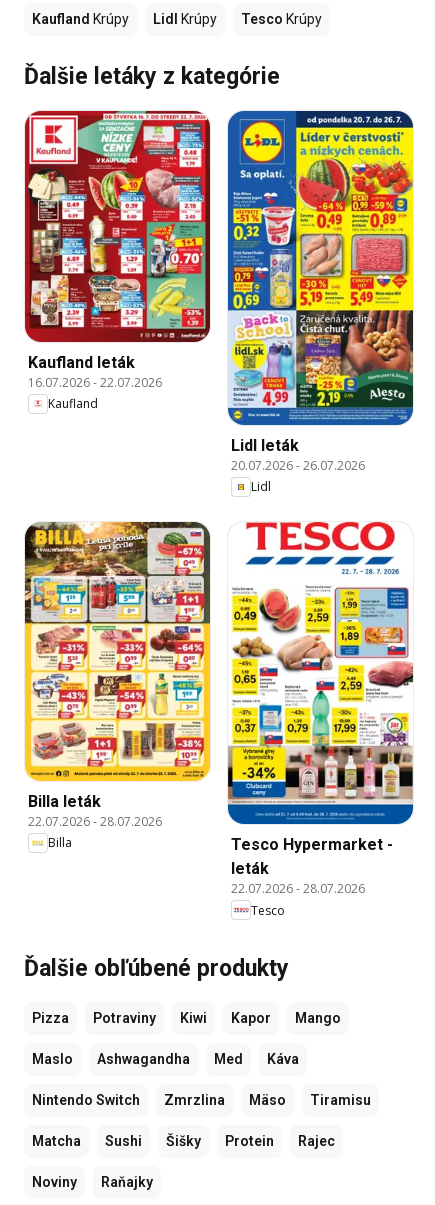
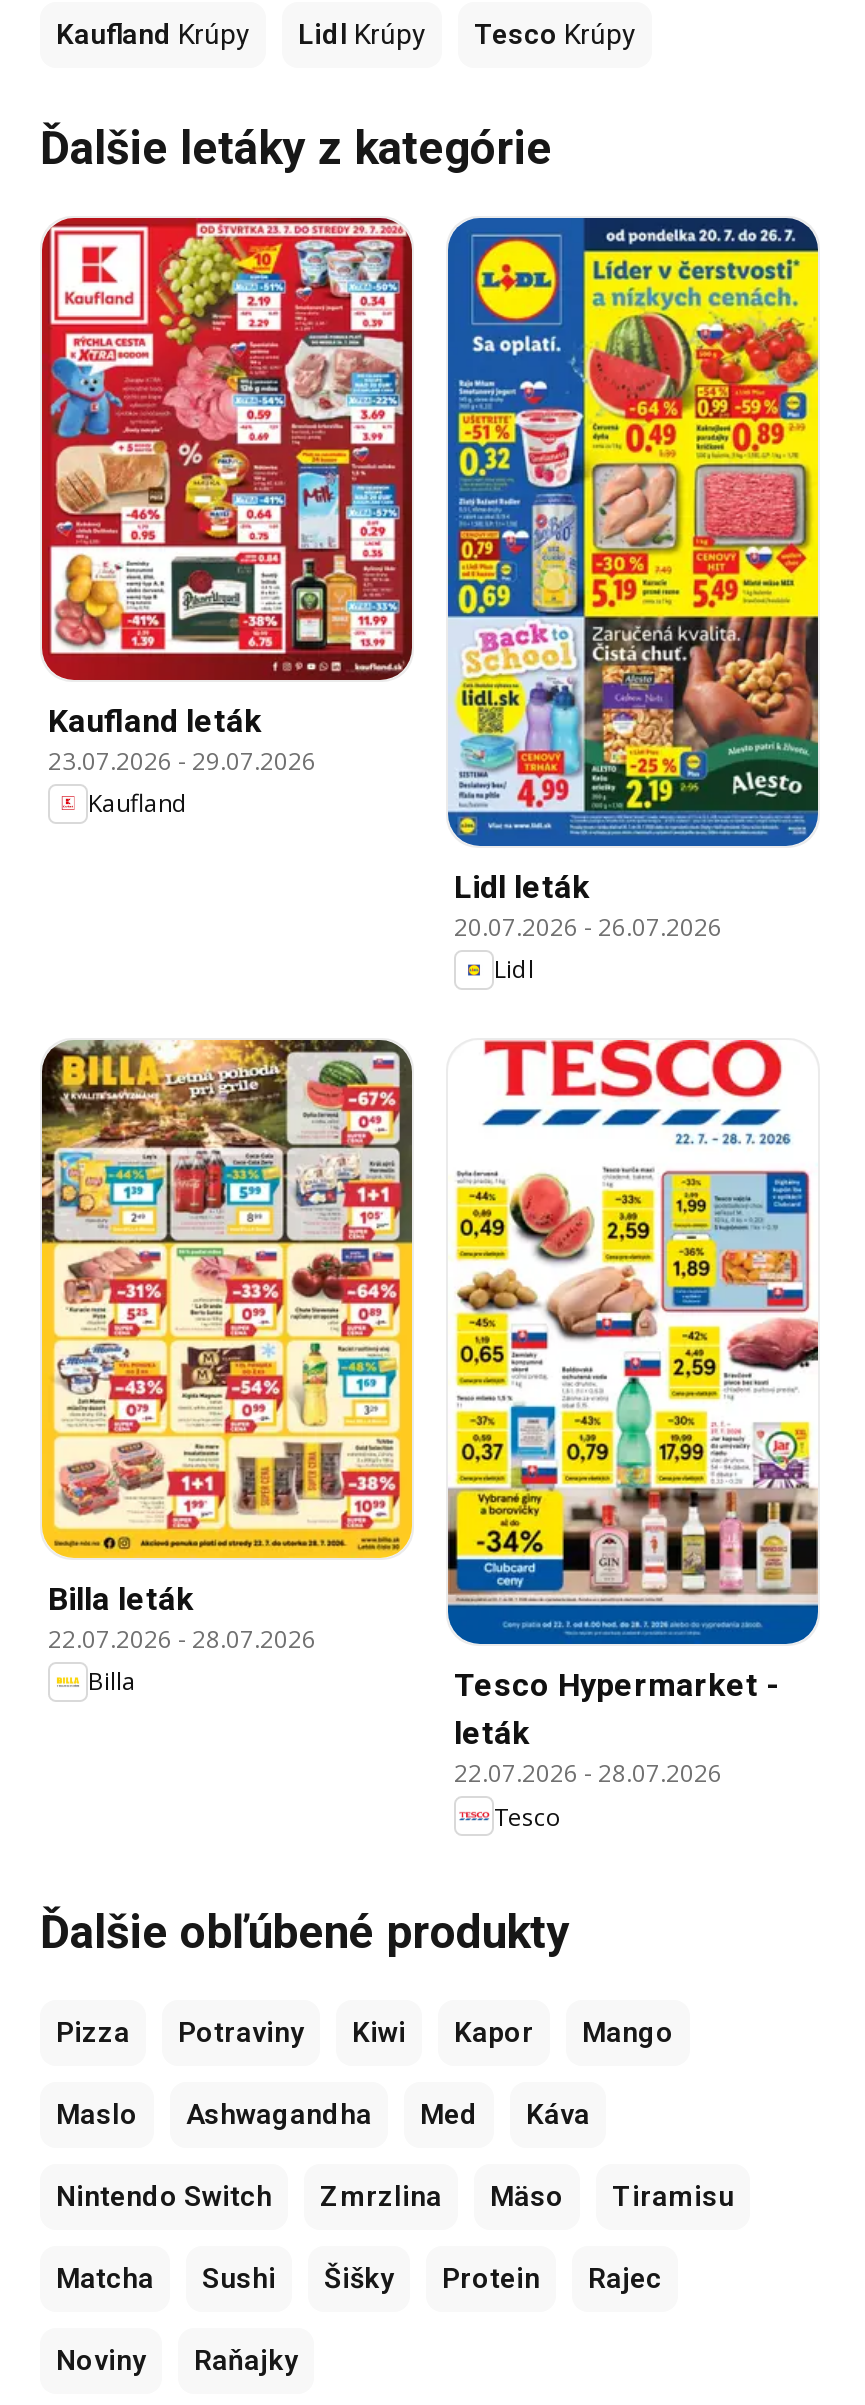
[27,110,206,330] [image] -> [48,216,406,656] [image]
[28,374,162,391] 16.07.2026 - 22.07.2026 -> [48,743,316,777] 23.07.2026 - 29.07.2026

